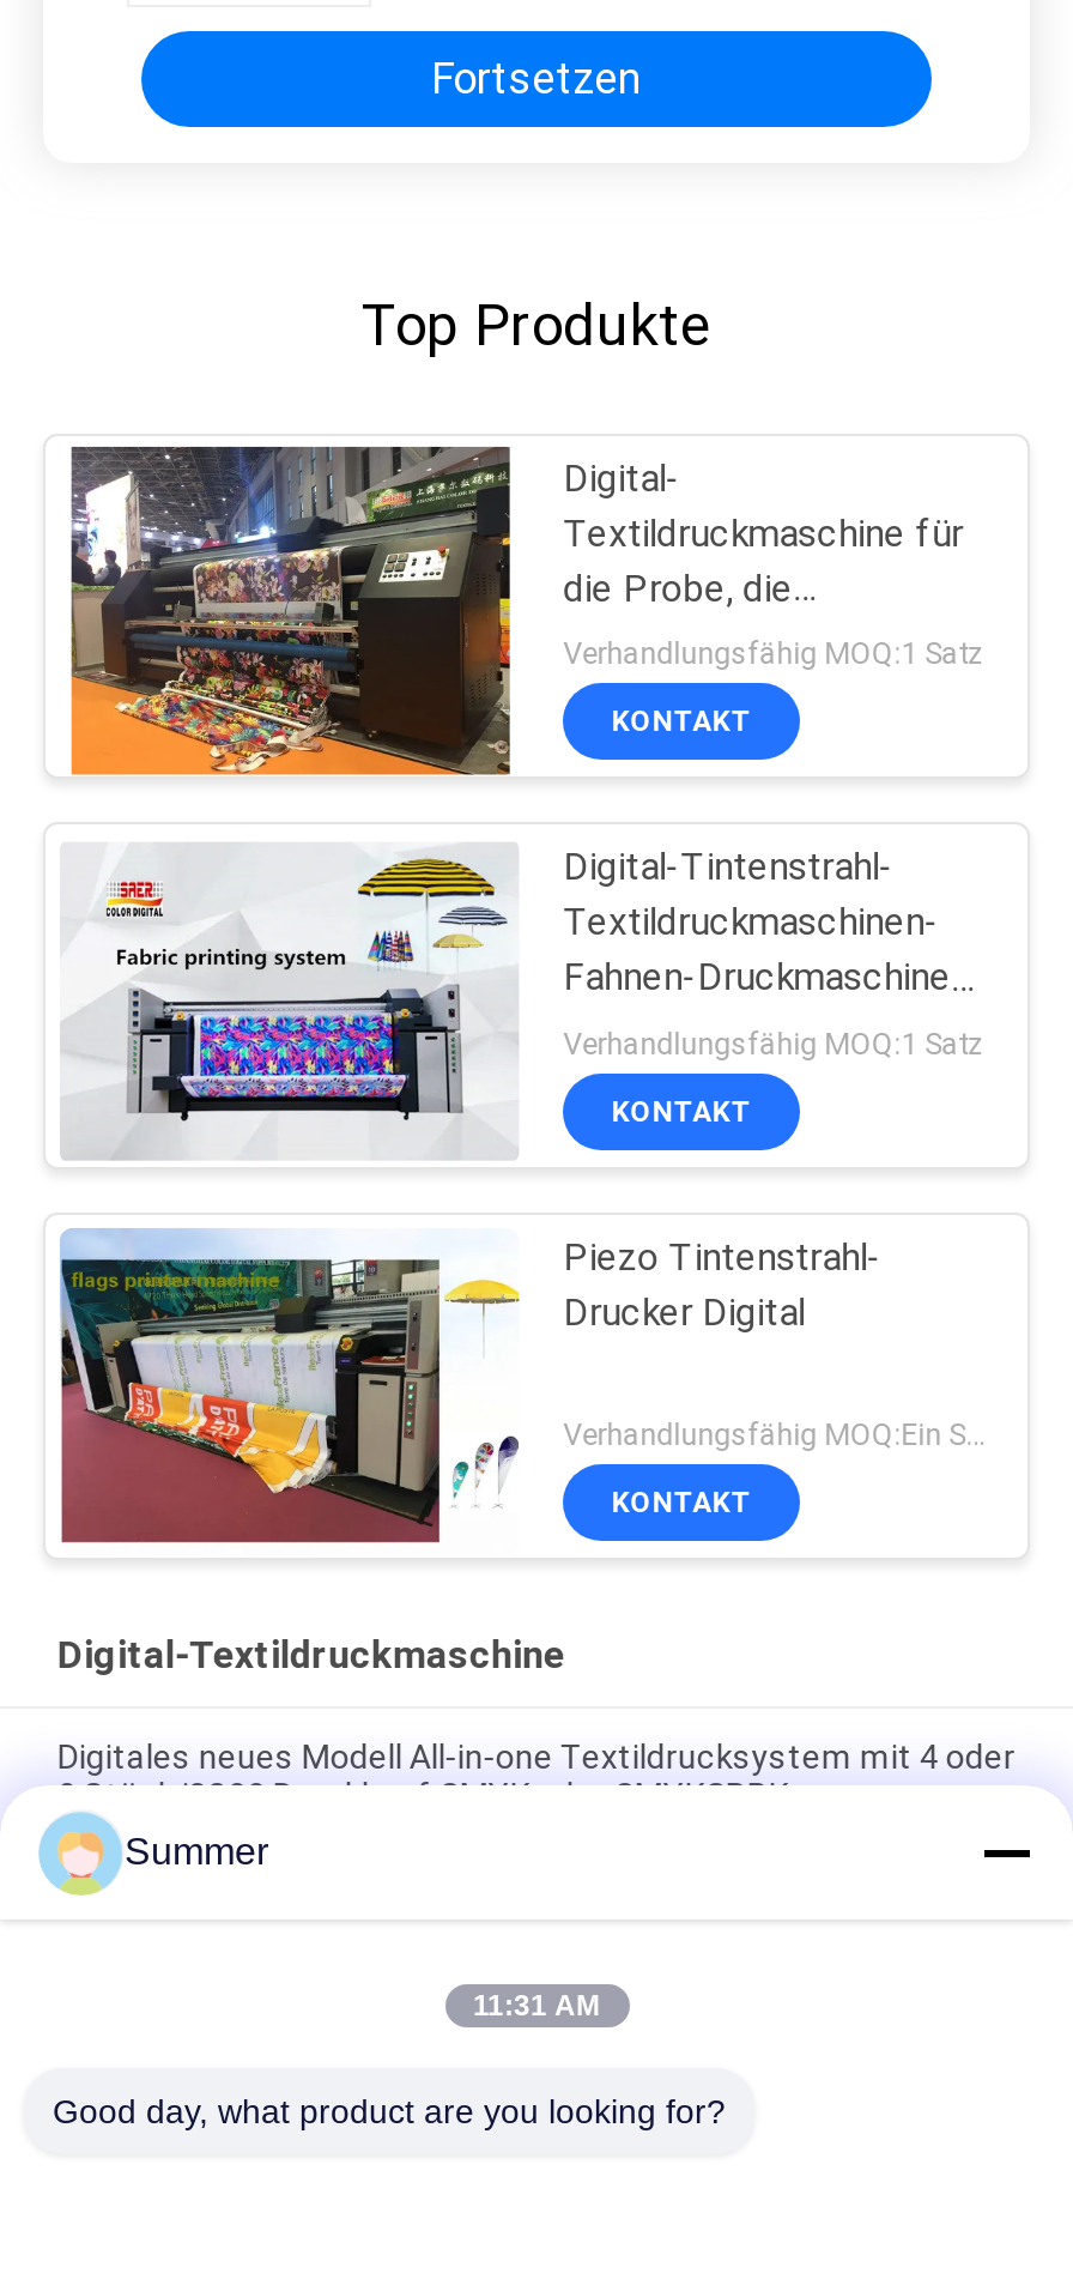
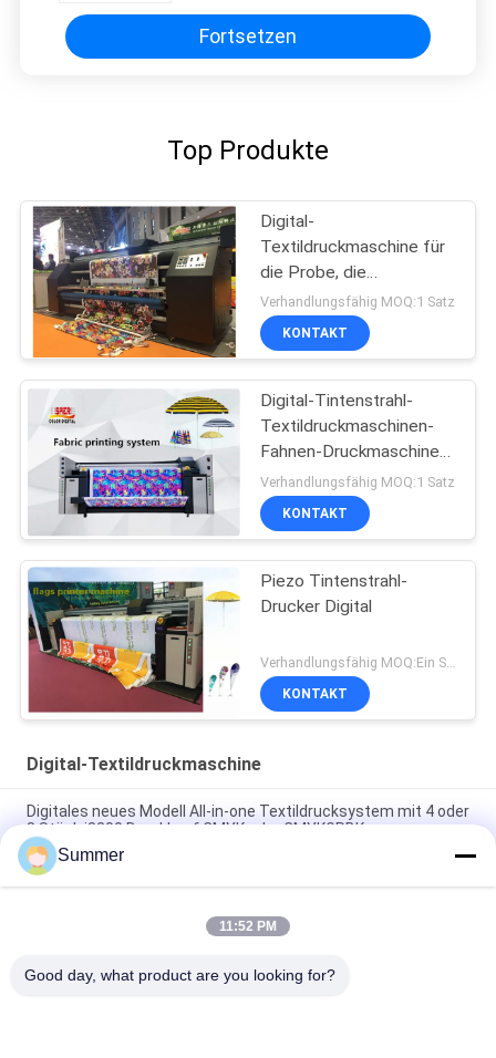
[473,1989,600,2023] 11:31 AM -> [219,919,277,934] 11:52 PM

